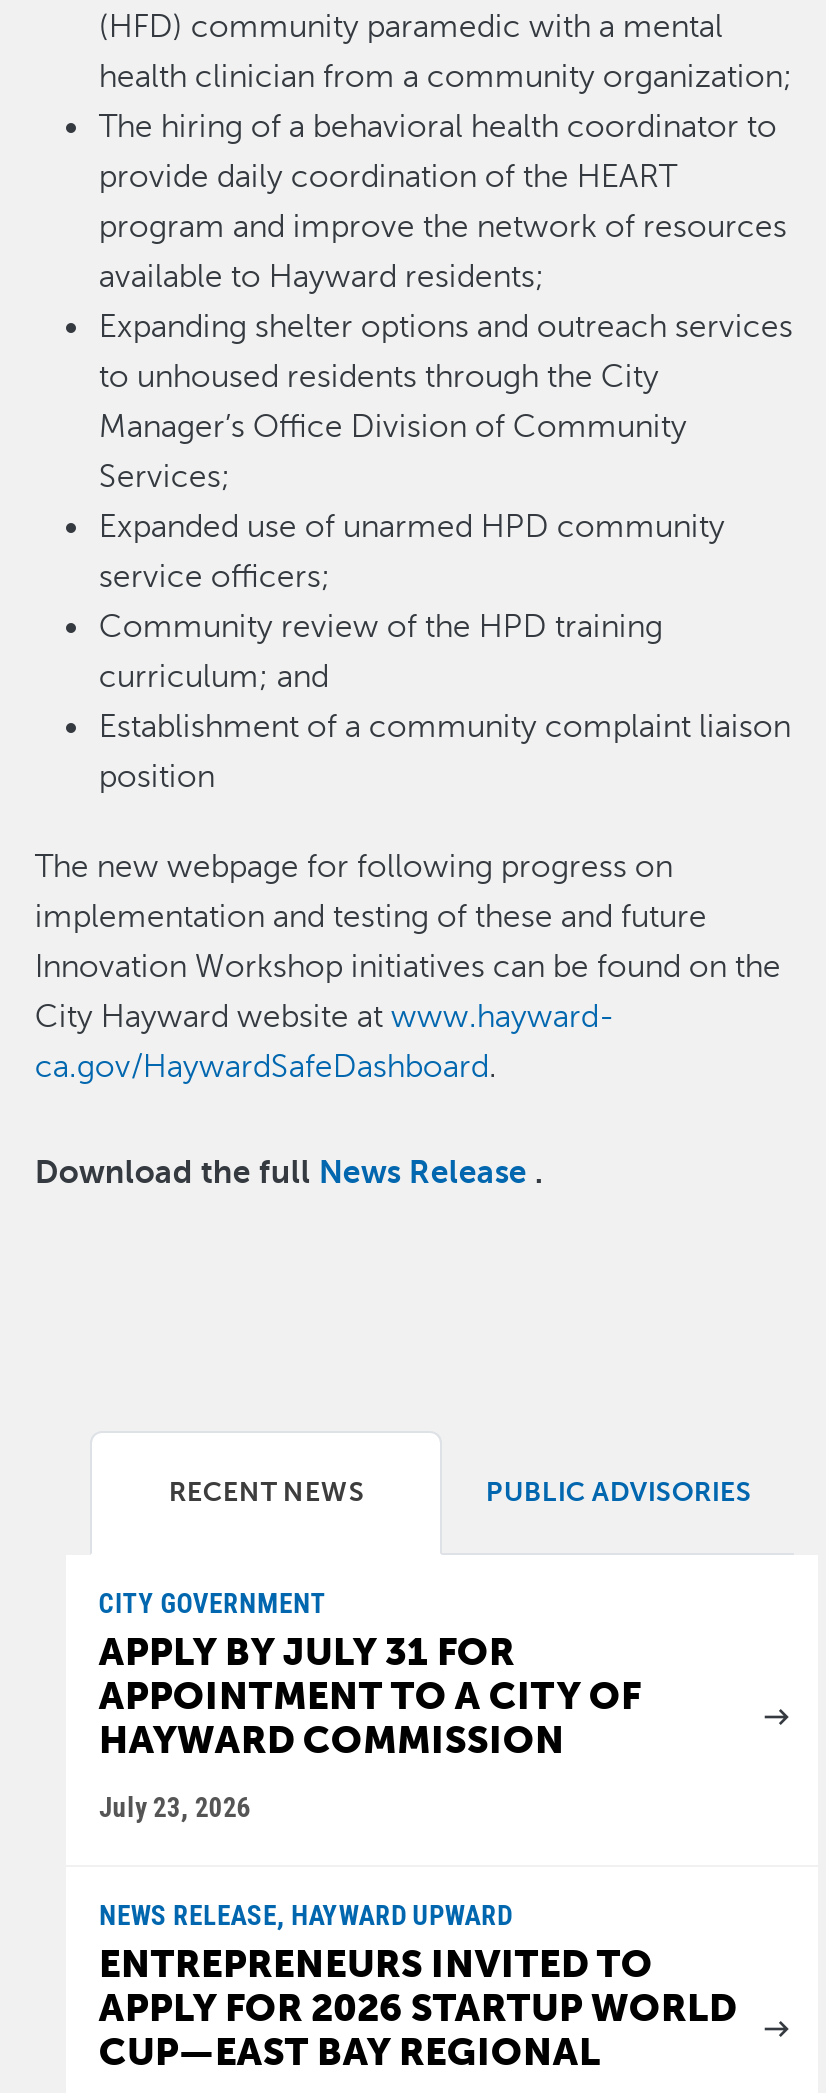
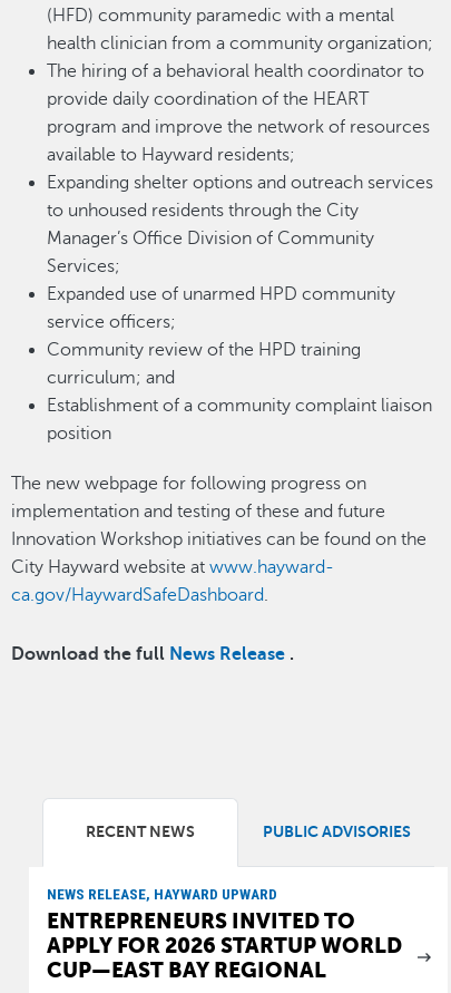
[99,1587,641,1823] CITY GOVERNMENT | APPLY BY JULY 31 FOR | APPOINTMENT TO A CITY OF | HAYWARD COMMISSION | July 23, 2026 -> none

